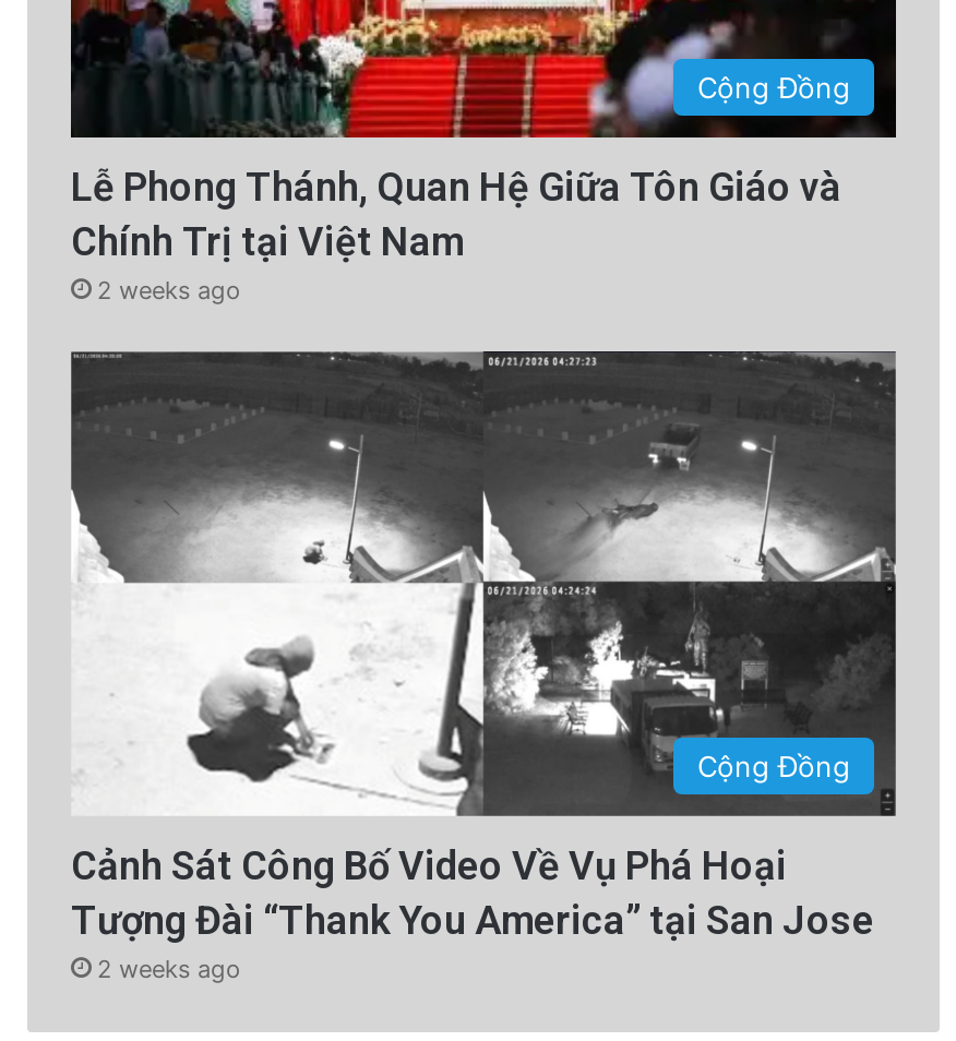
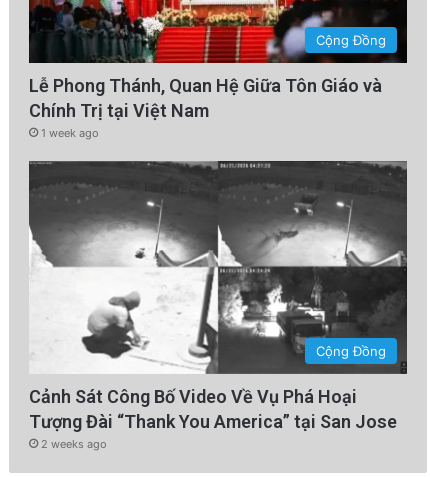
[97,275,241,305] 2 weeks ago -> [41,126,99,140] 1 week ago

